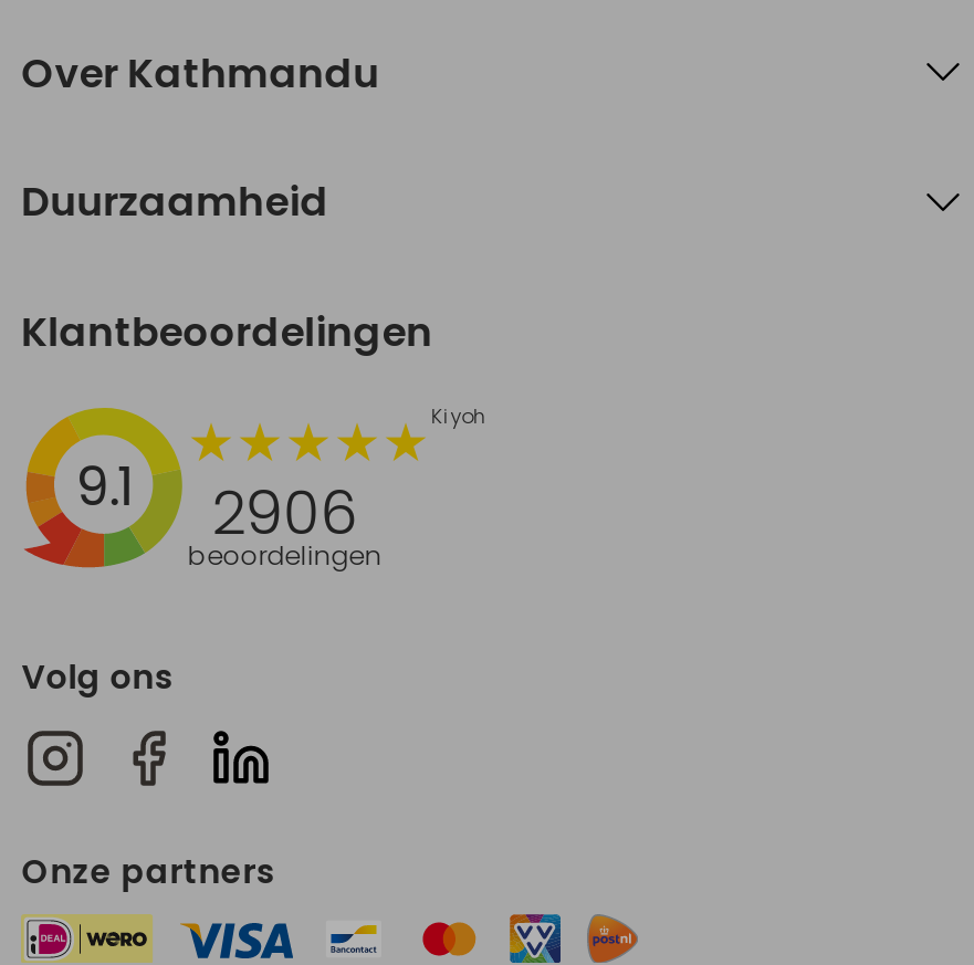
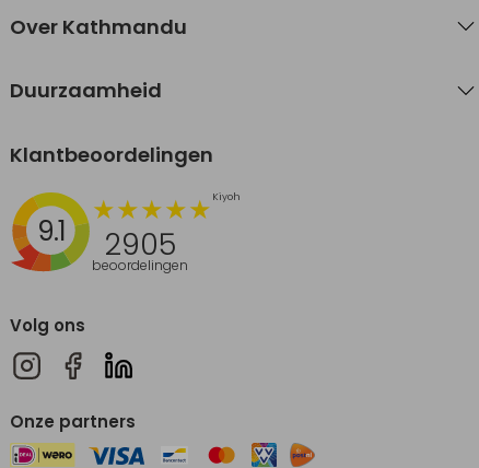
[76,449,358,554] 9.1 2906 -> [37,213,176,265] 9.1 2905

